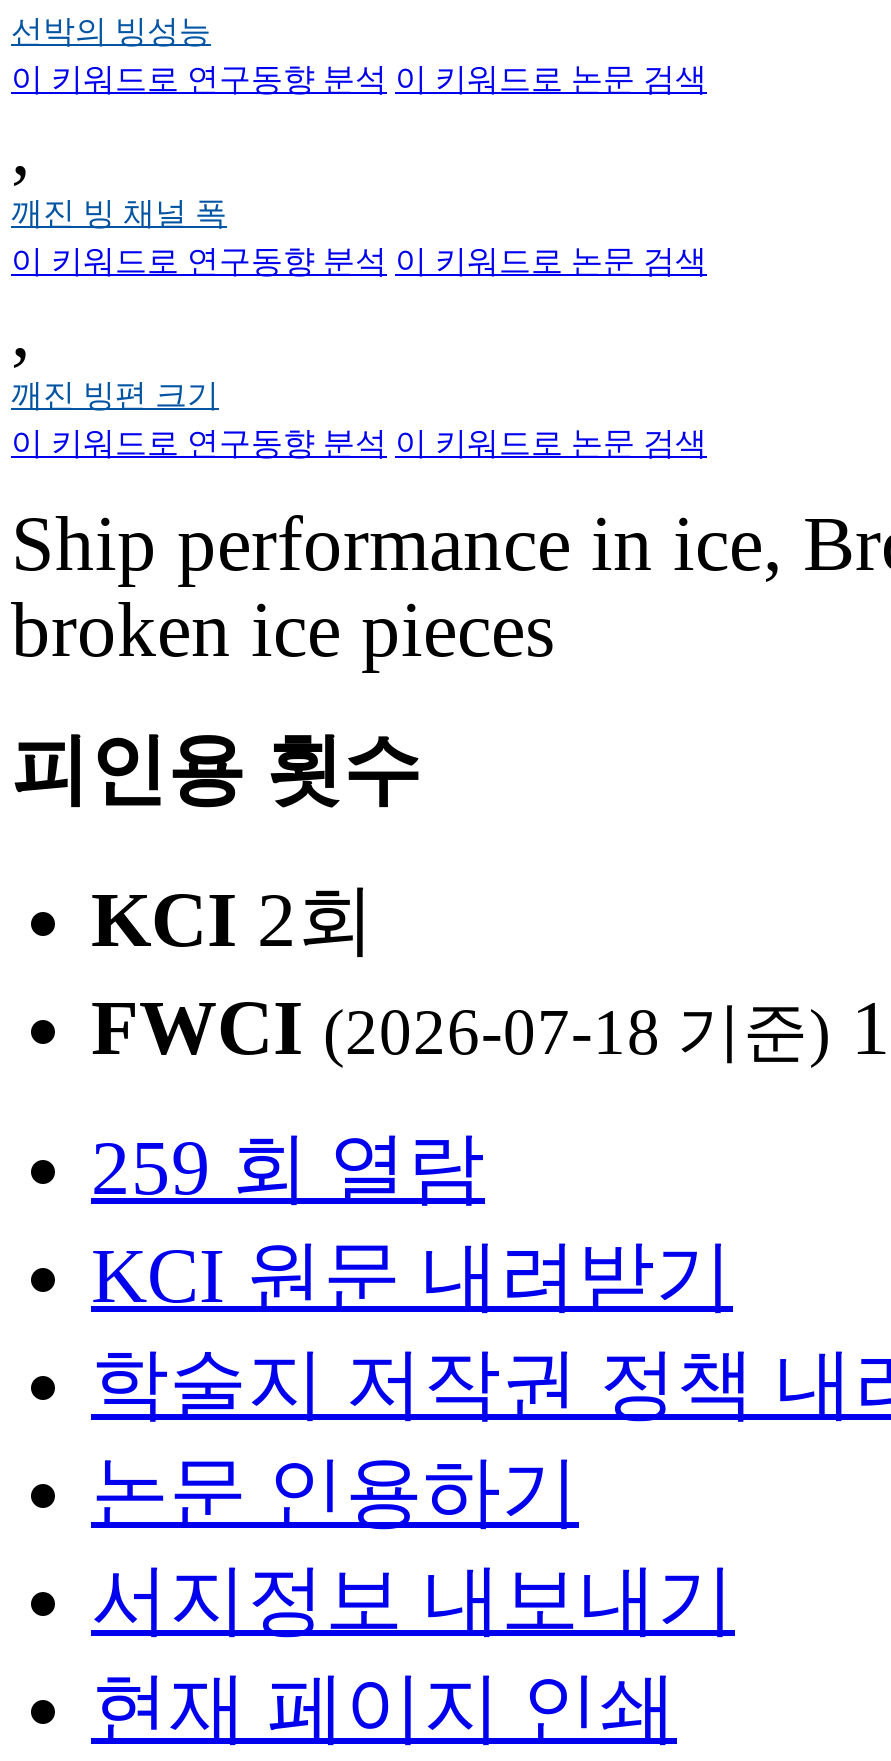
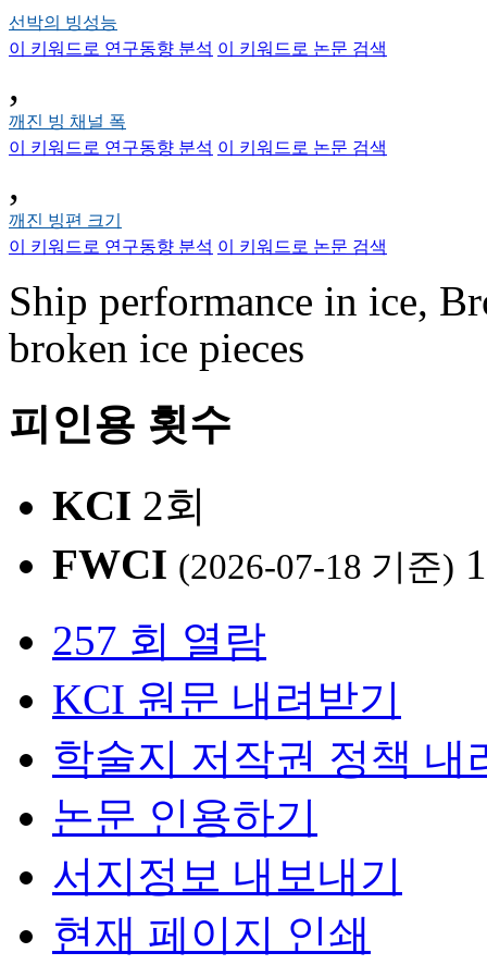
[91,1124,485,1210] 259 회 열람 -> [52,617,266,664] 257 회 열람

